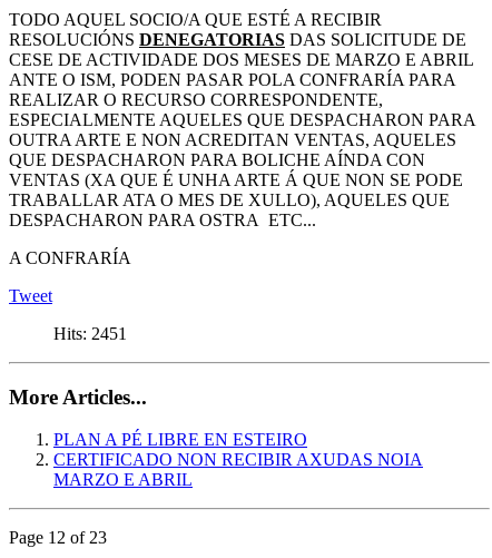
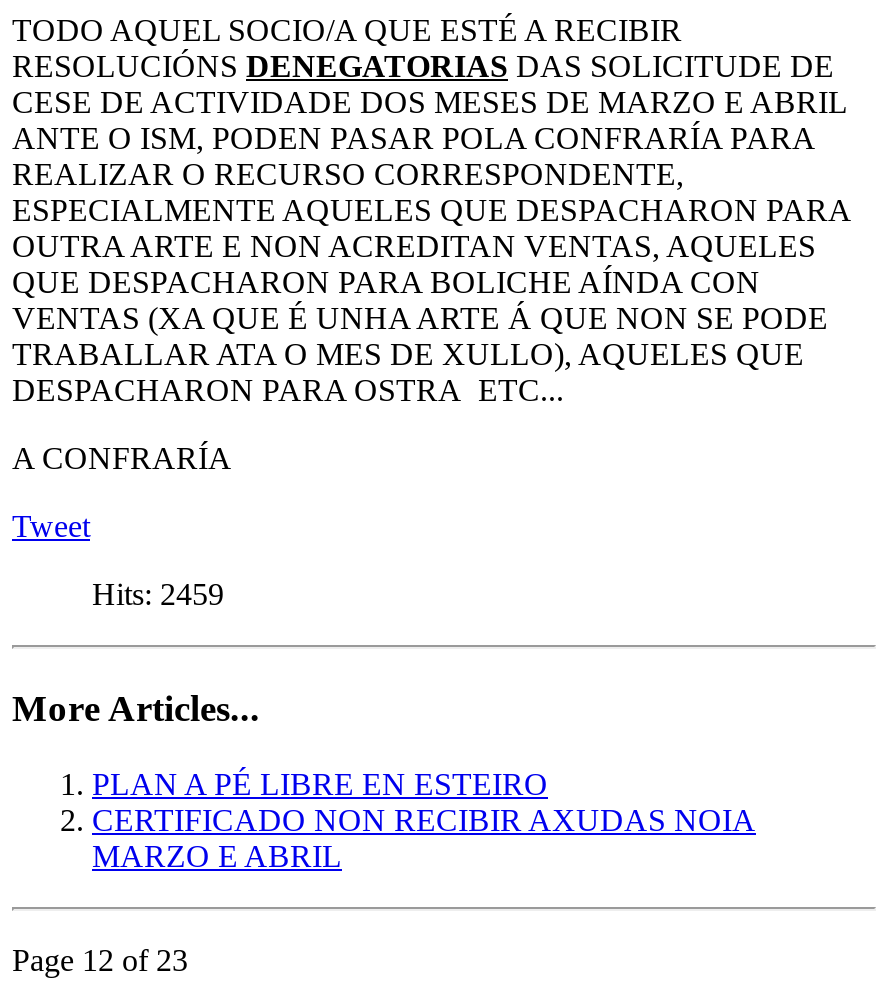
[53,324,127,343] Hits: 2451 -> [92,577,224,611] Hits: 2459

